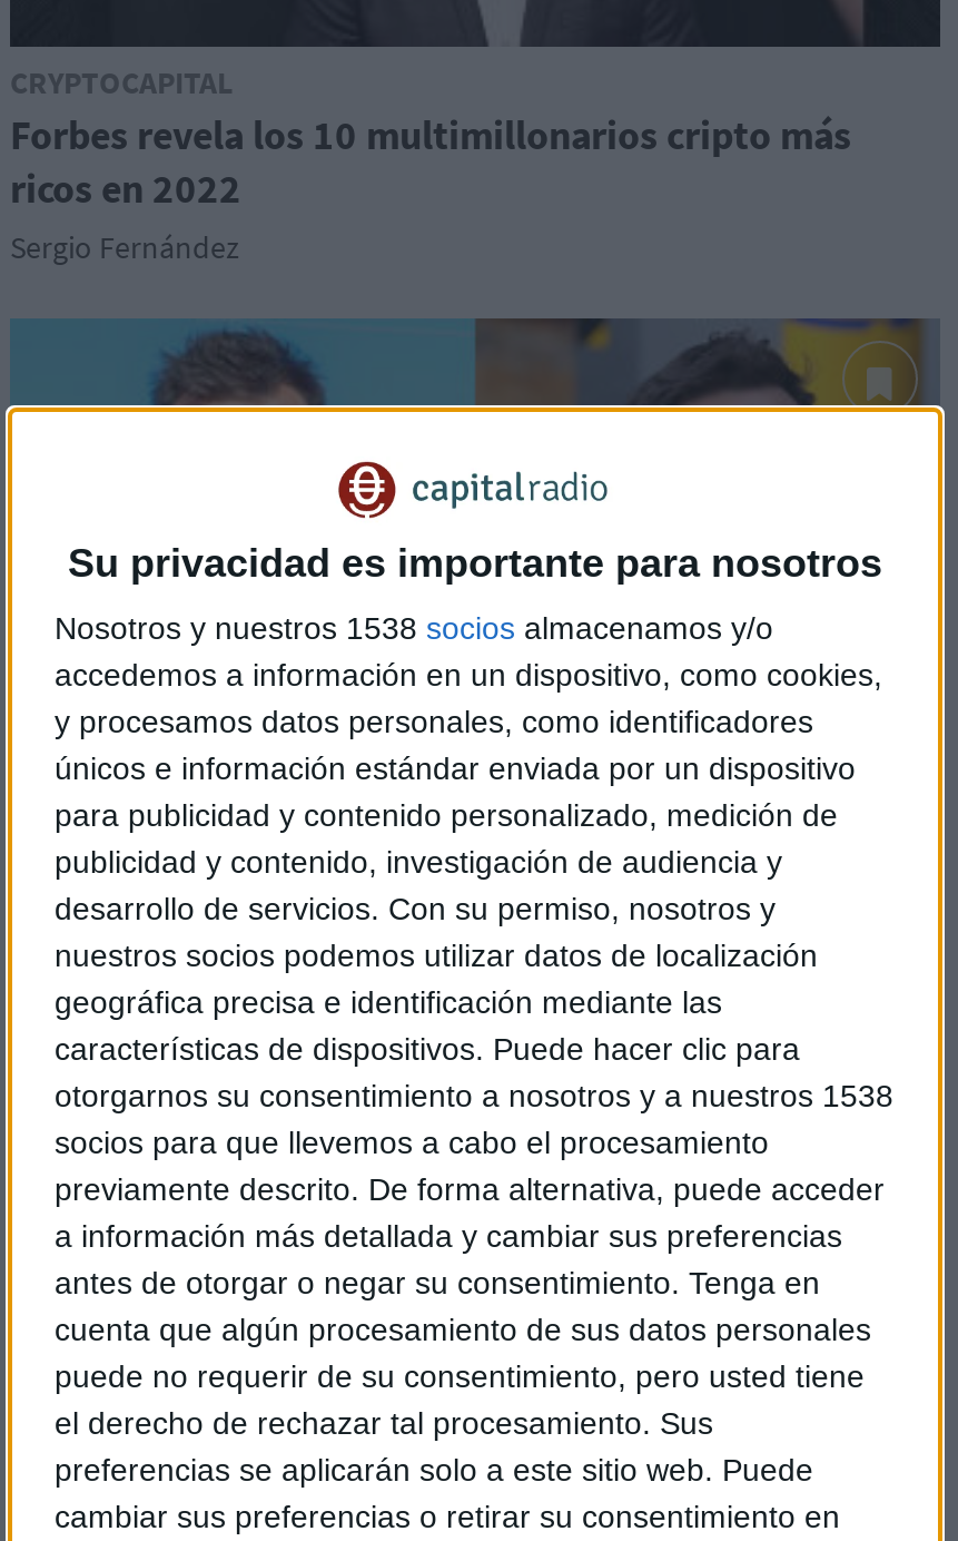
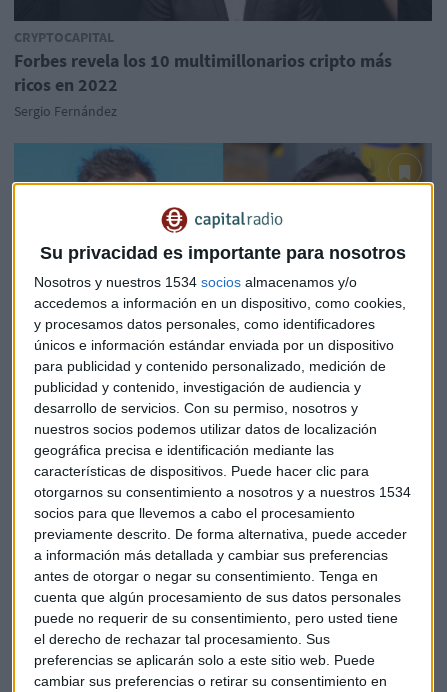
[55,611,773,647] Nosotros y nuestros 1538 socios almacenamos y/o -> [34,274,357,290] Nosotros y nuestros 1534 socios almacenamos y/o
[55,1079,893,1115] otorgarnos su consentimiento a nosotros y a nuestros 1538 -> [34,484,411,500] otorgarnos su consentimiento a nosotros y a nuestros 1534

